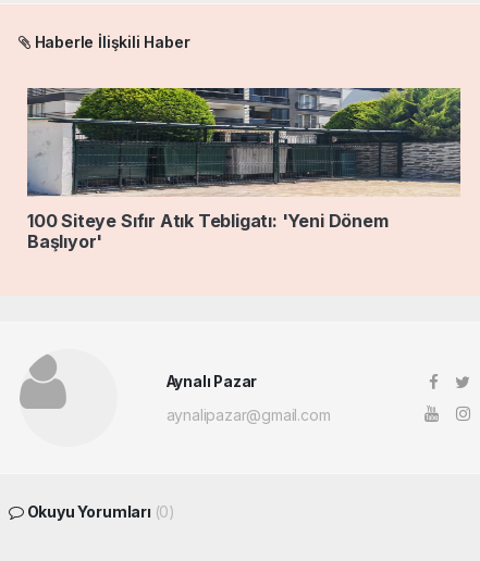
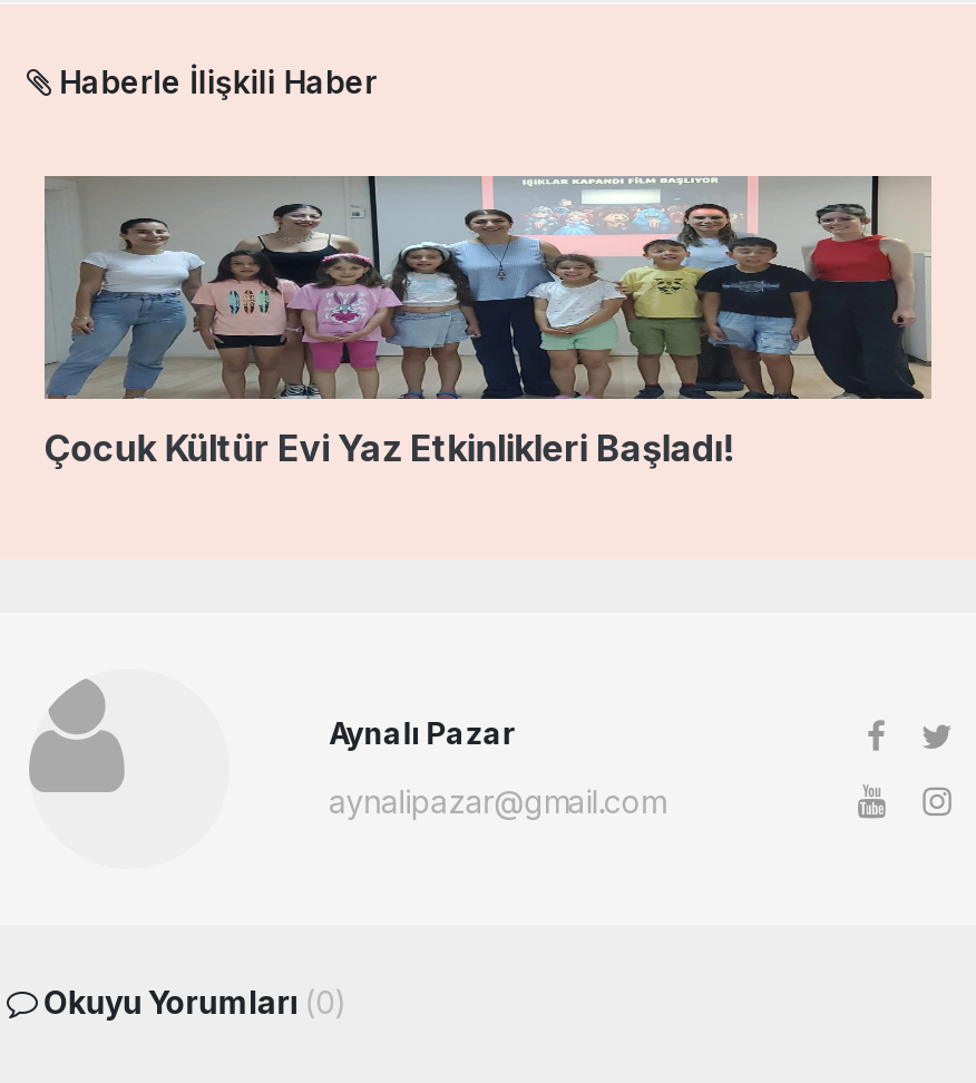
[27,87,460,252] [image] | 100 Siteye Sıfır Atık Tebligatı: 'Yeni Dönem | Başlıyor' -> [45,174,931,470] [image] | Çocuk Kültür Evi Yaz Etkinlikleri Başladı!

